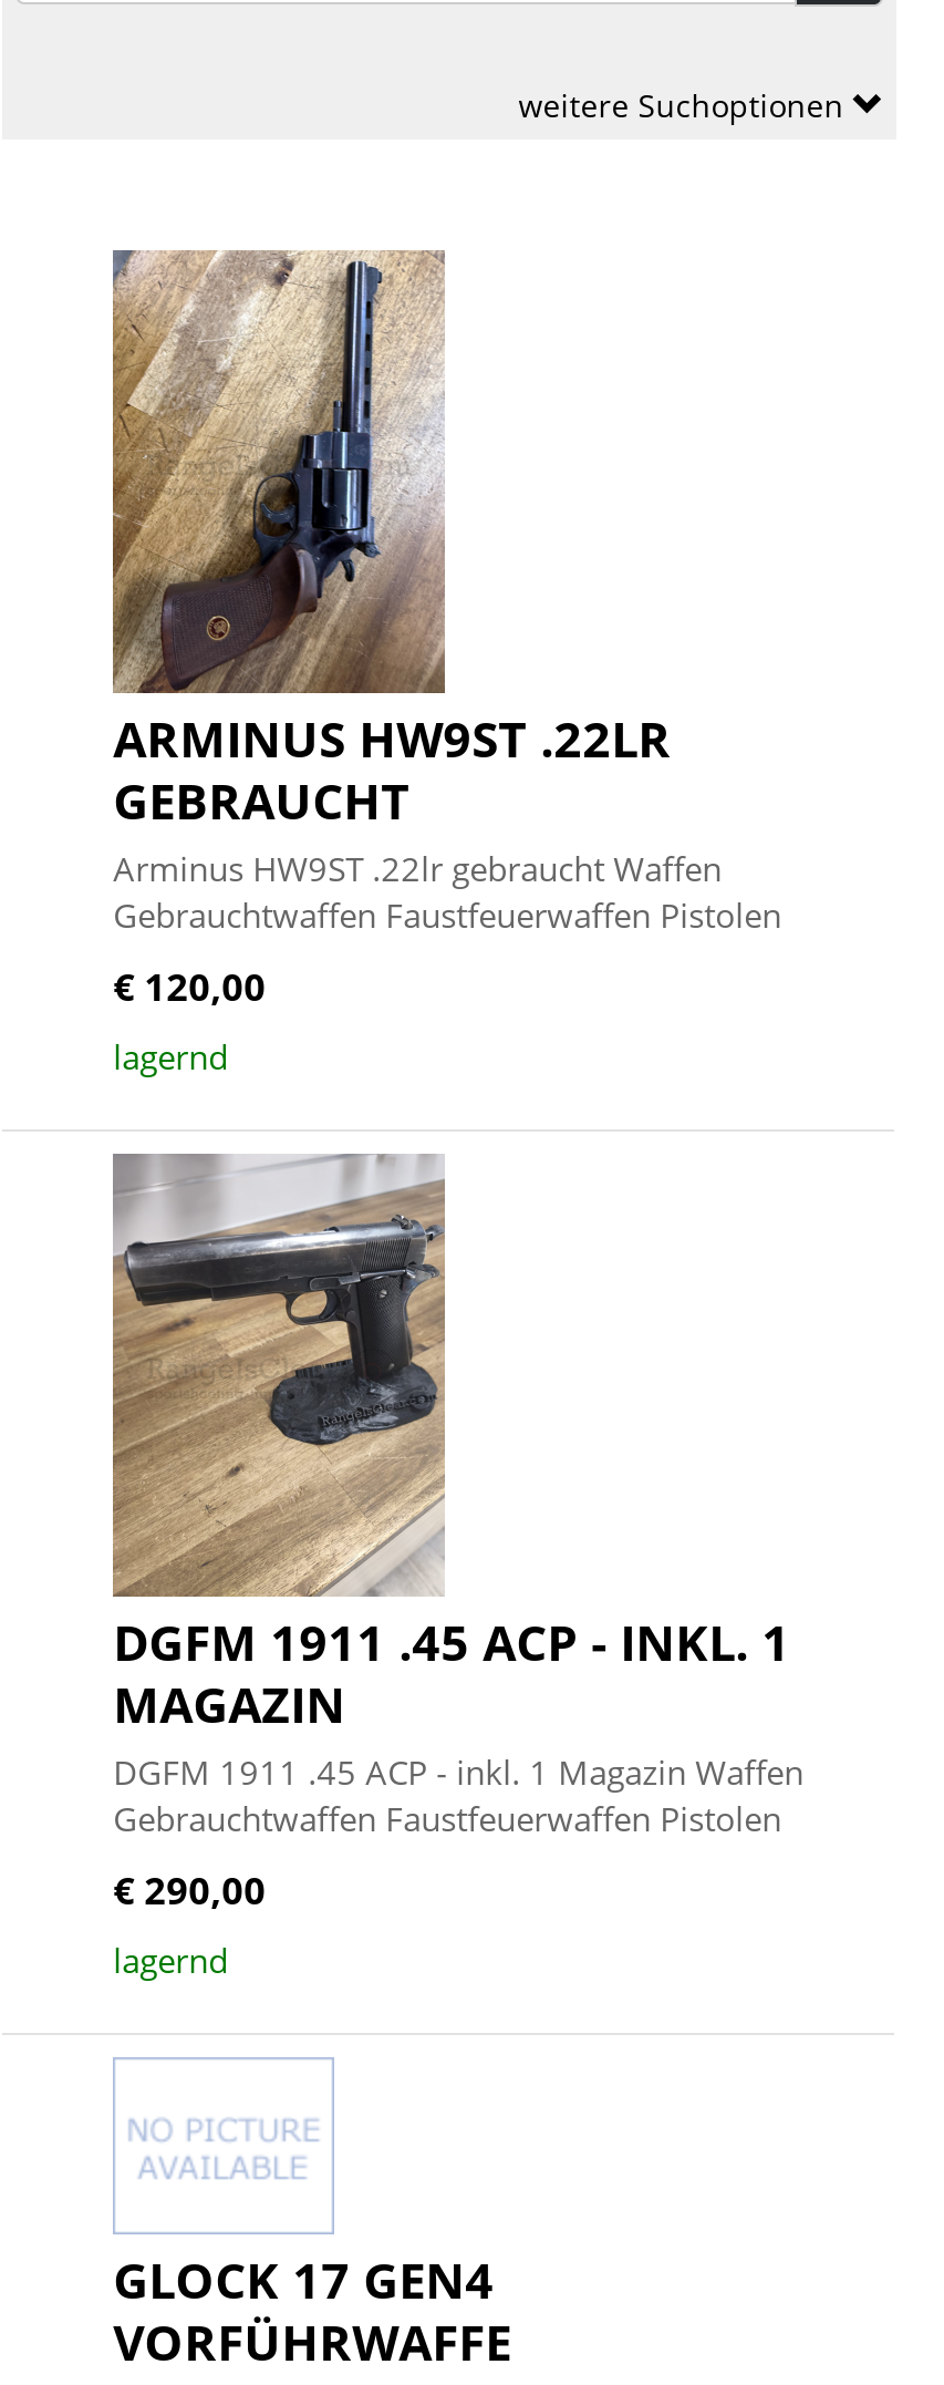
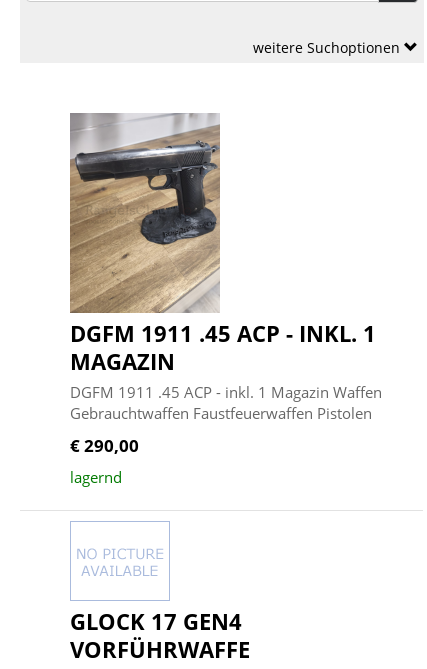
[113,250,782,1079] [image] | ARMINUS HW9ST .22LR | GEBRAUCHT | Arminus HW9ST .22lr gebraucht Waffen | Gebrauchtwaffen Faustfeuerwaffen Pistolen | € 120,00 | lagernd -> none

